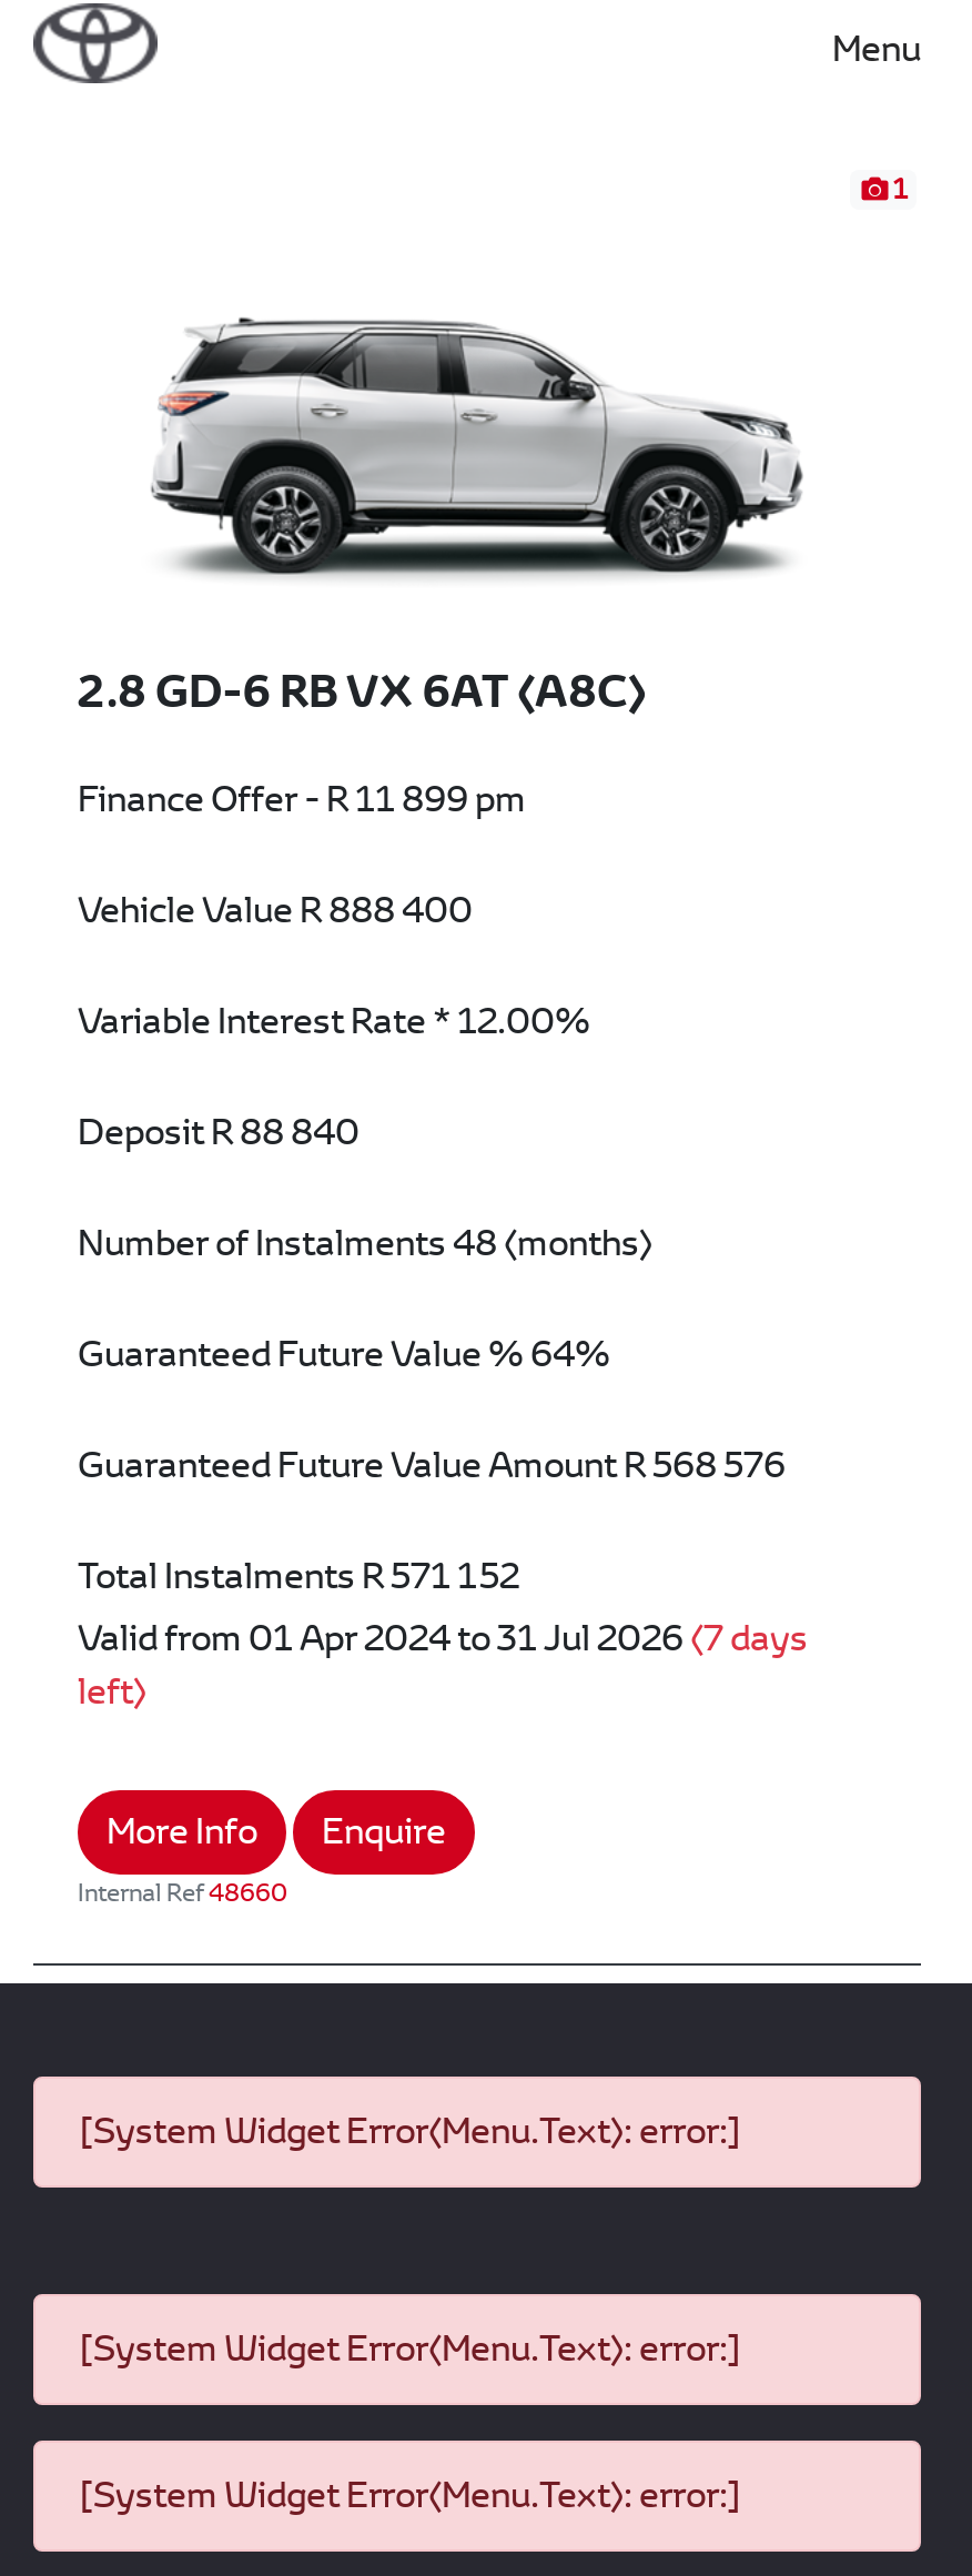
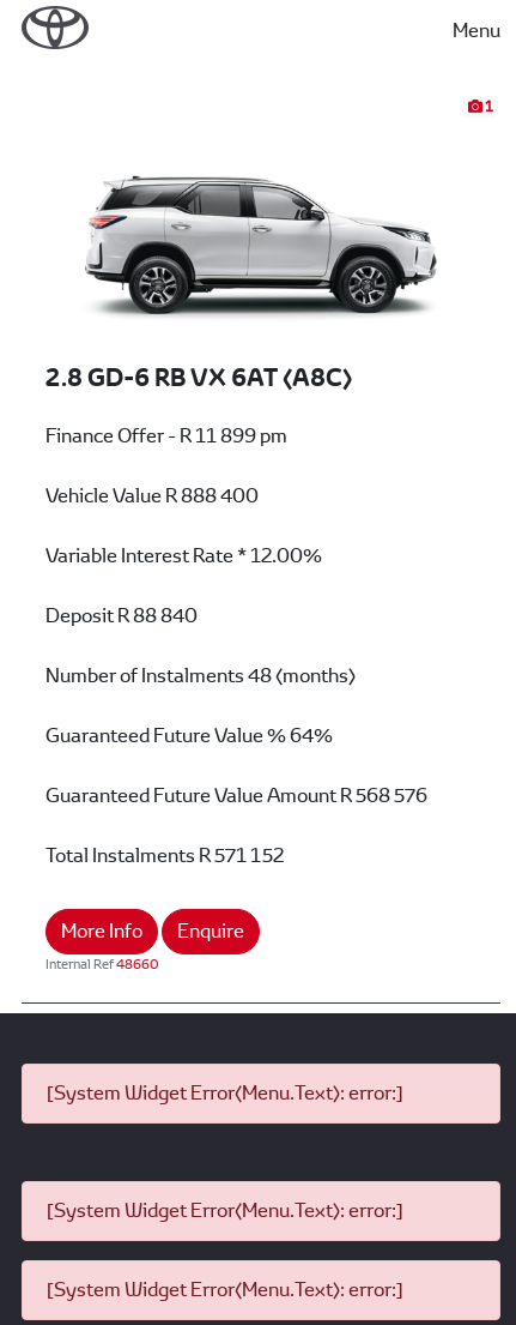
[78,1614,808,1714] Valid from 01 Apr 2024 to 31 Jul 2026 (7 days | left) -> none

